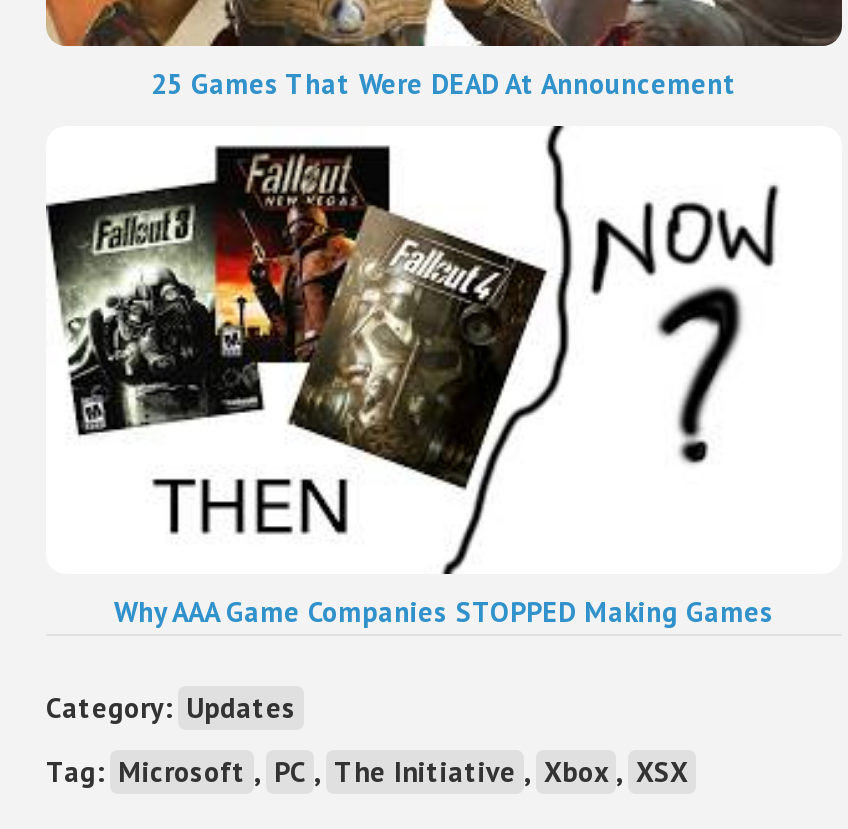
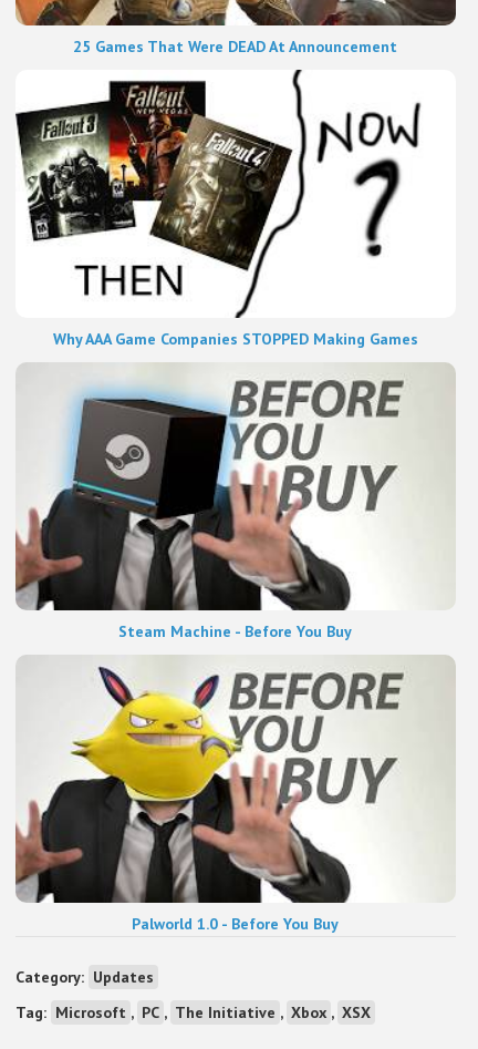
none -> [14,656,456,934] [image] | Palworld 1.0 - Before You Buy
none -> [15,363,456,642] [image] | Steam Machine - Before You Buy

